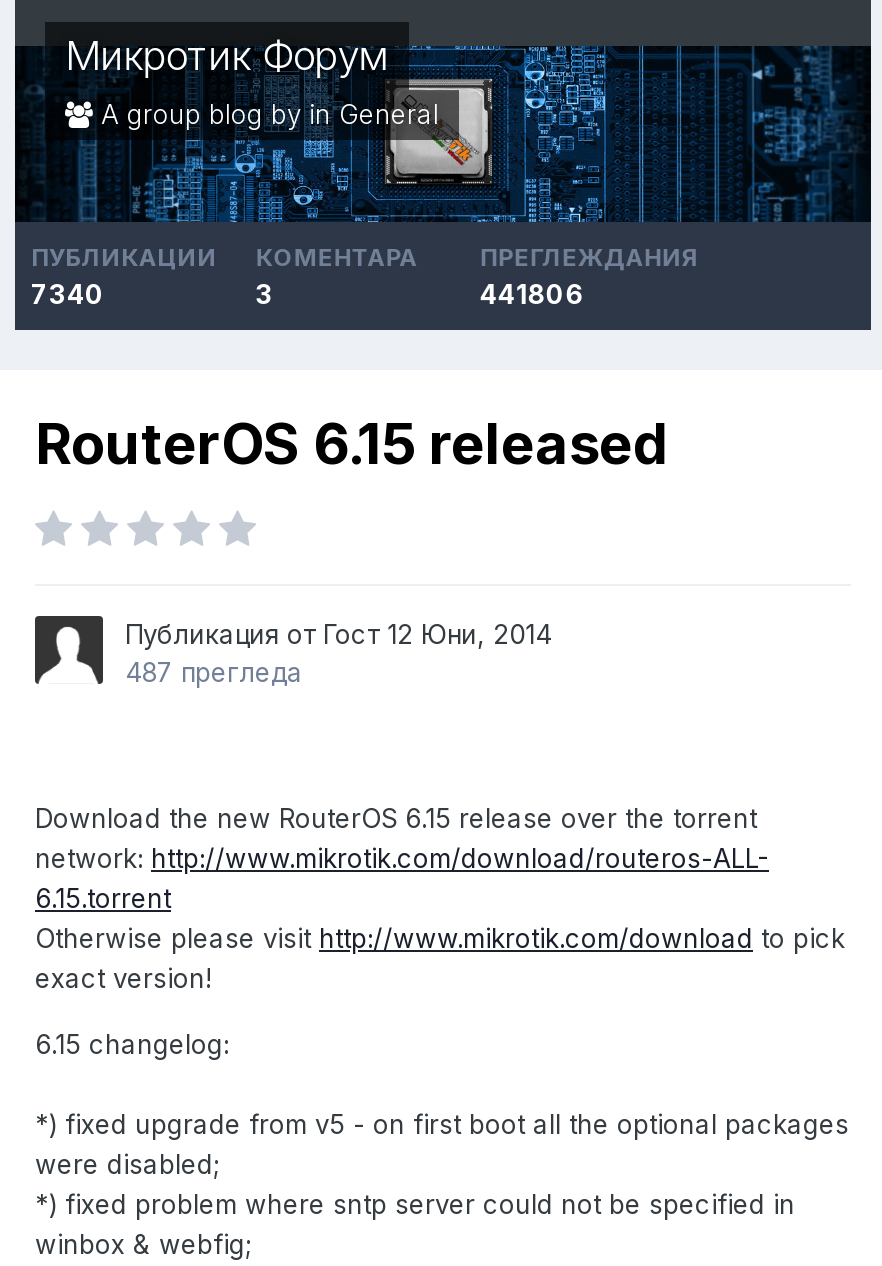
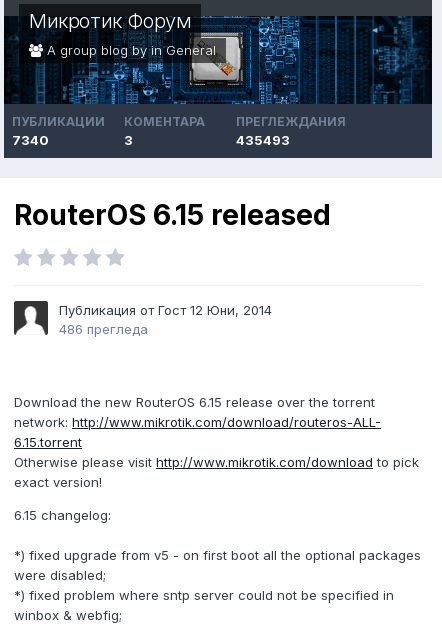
[480,279,584,311] 441806 -> [236,132,290,148] 435493
[125,655,303,687] 487 прегледа -> [59,321,148,337] 486 прегледа

